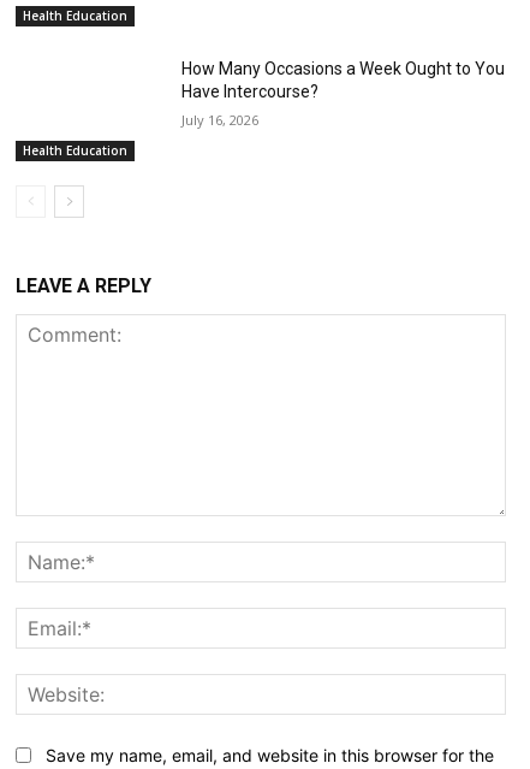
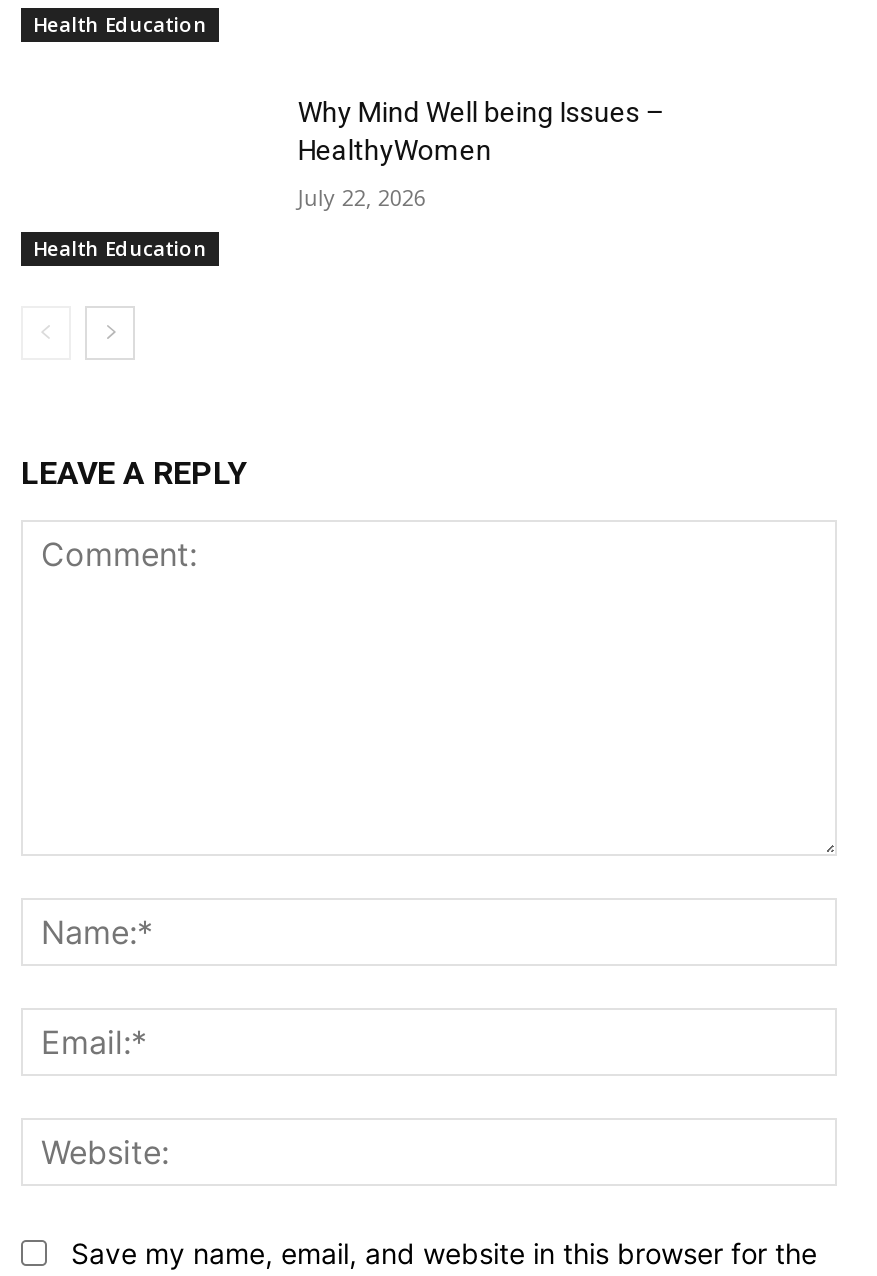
[182,59,505,102] How Many Occasions a Week Ought to You | Have Intercourse? -> [298,97,664,167] Why Mind Well being Issues – | HealthyWomen
[182,111,259,129] July 16, 2026 -> [298,183,426,213] July 22, 2026

